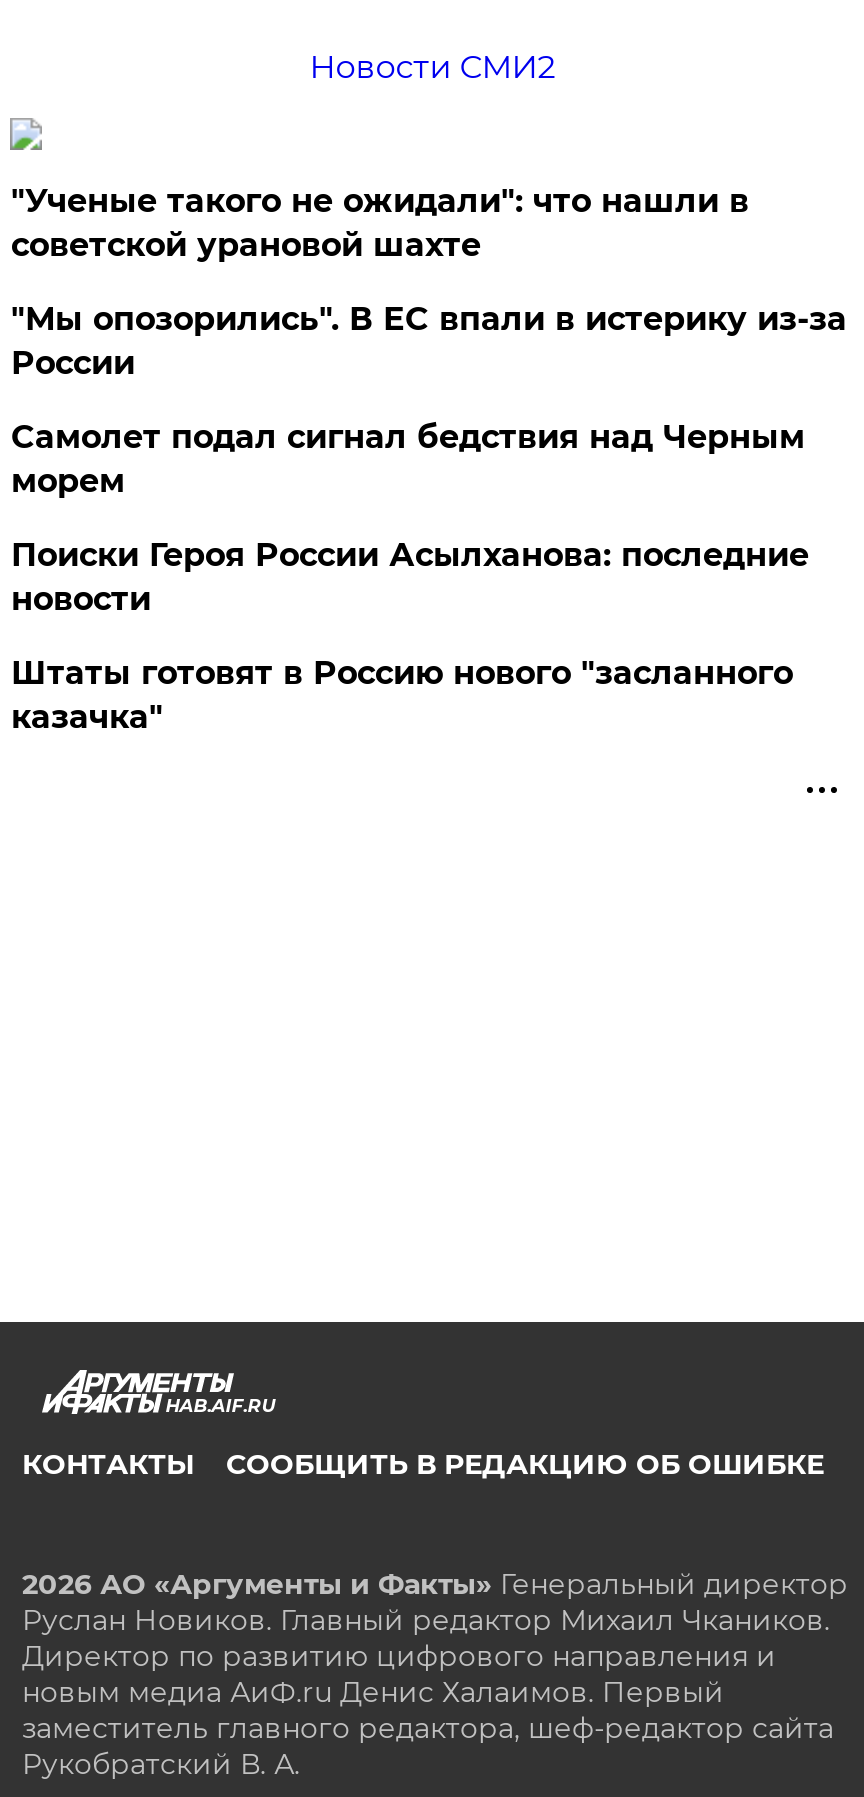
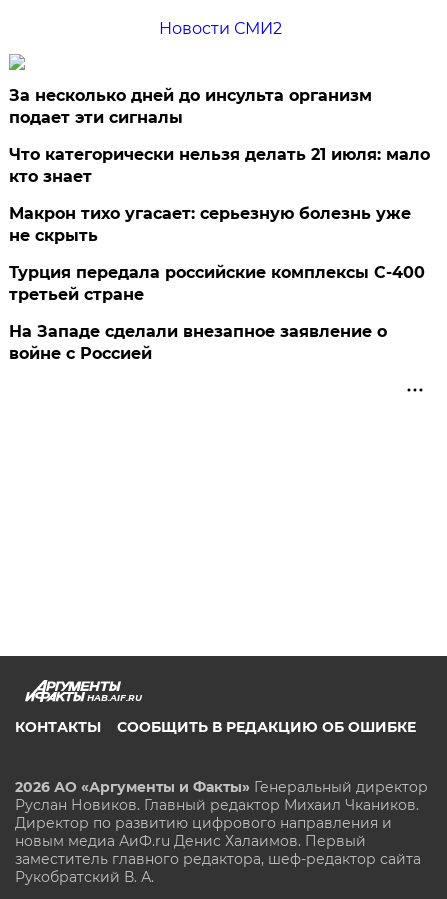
[11,182,749,264] "Ученые такого не ожидали": что нашли в | советской урановой шахте -> [9,86,372,127] За несколько дней до инсульта организм | подает эти сигналы
[11,300,847,382] "Мы опозорились". В ЕС впали в истерику из-за | России -> [9,145,430,186] Что категорически нельзя делать 21 июля: мало | кто знает
[11,418,805,500] Самолет подал сигнал бедствия над Черным | морем -> [9,204,411,245] Макрон тихо угасает: серьезную болезнь уже | не скрыть
[11,536,809,618] Поиски Героя России Асылханова: последние | новости -> [9,263,425,304] Турция передала российские комплексы С-400 | третьей стране
[11,654,793,736] Штаты готовят в Россию нового "засланного | казачка" -> [9,322,387,363] На Западе сделали внезапное заявление о | войне с Россией

